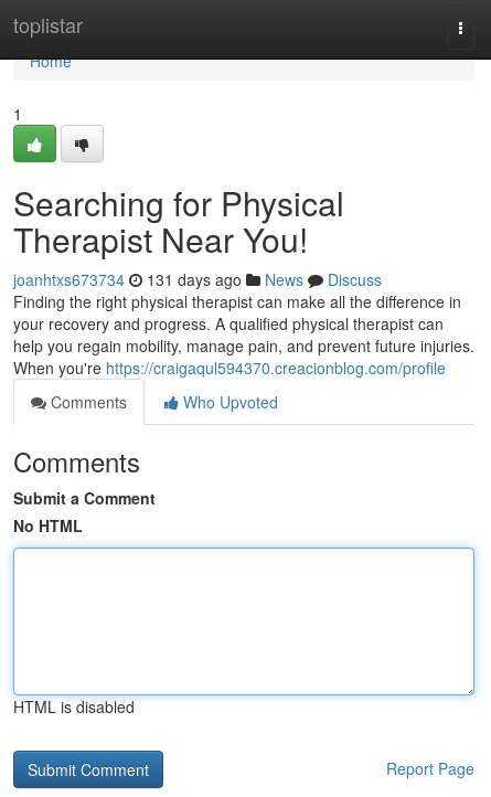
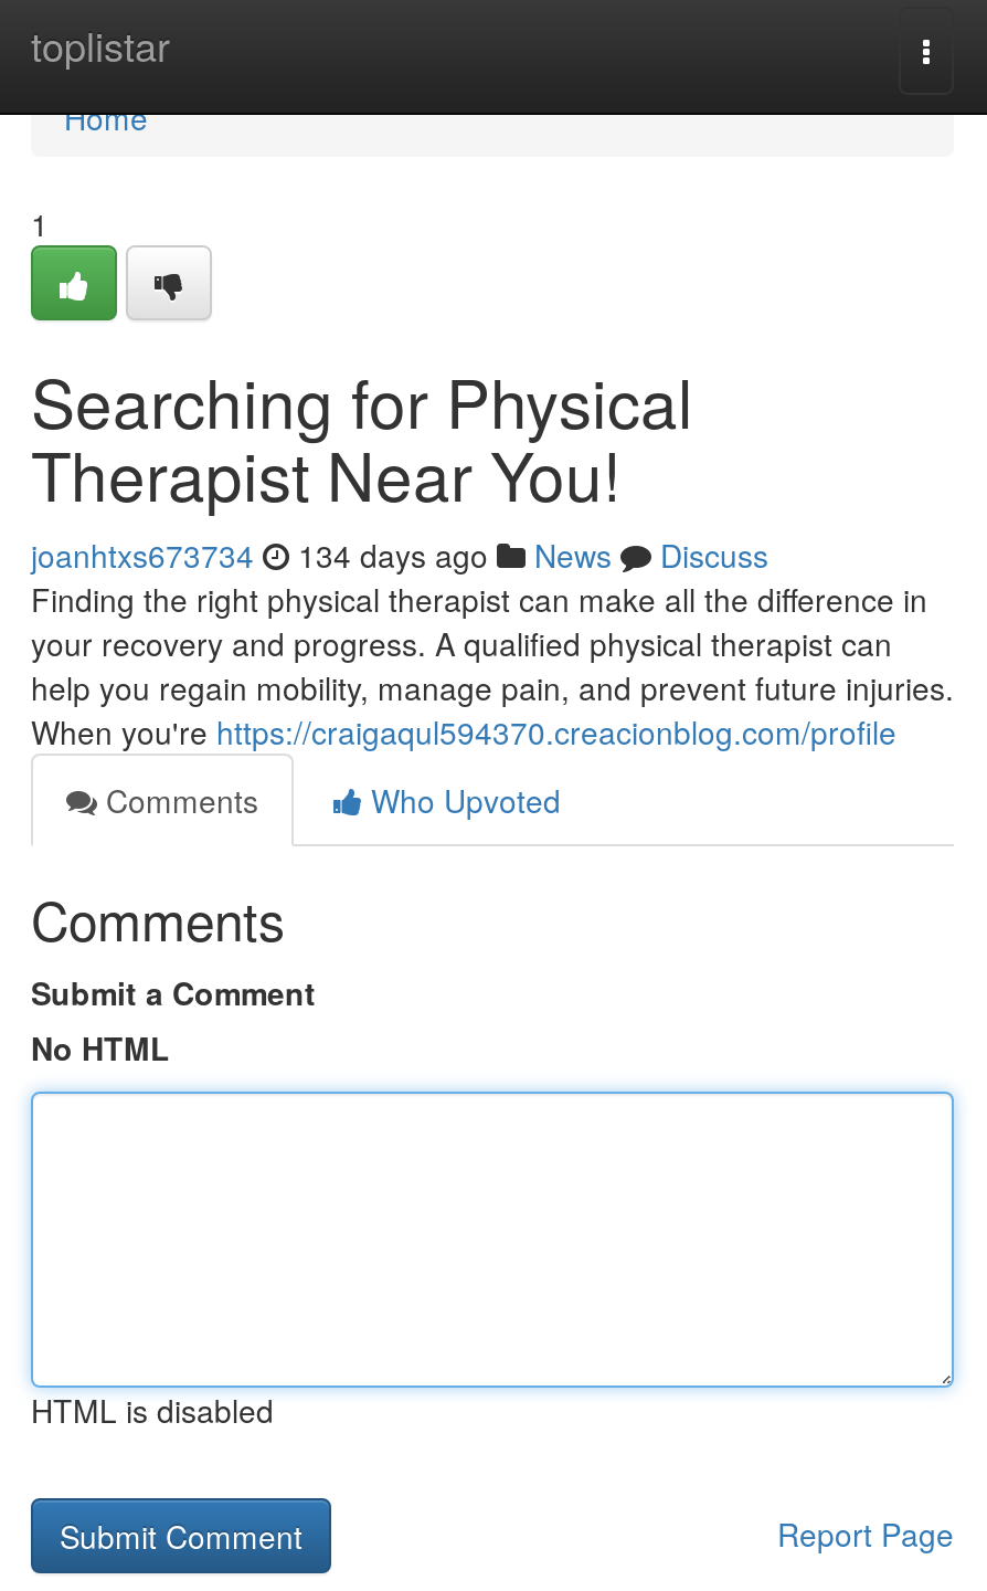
[13,268,382,290] joanhtxs673734 131 days ago News Discuss -> [31,533,768,577] joanhtxs673734 134 days ago News Discuss

